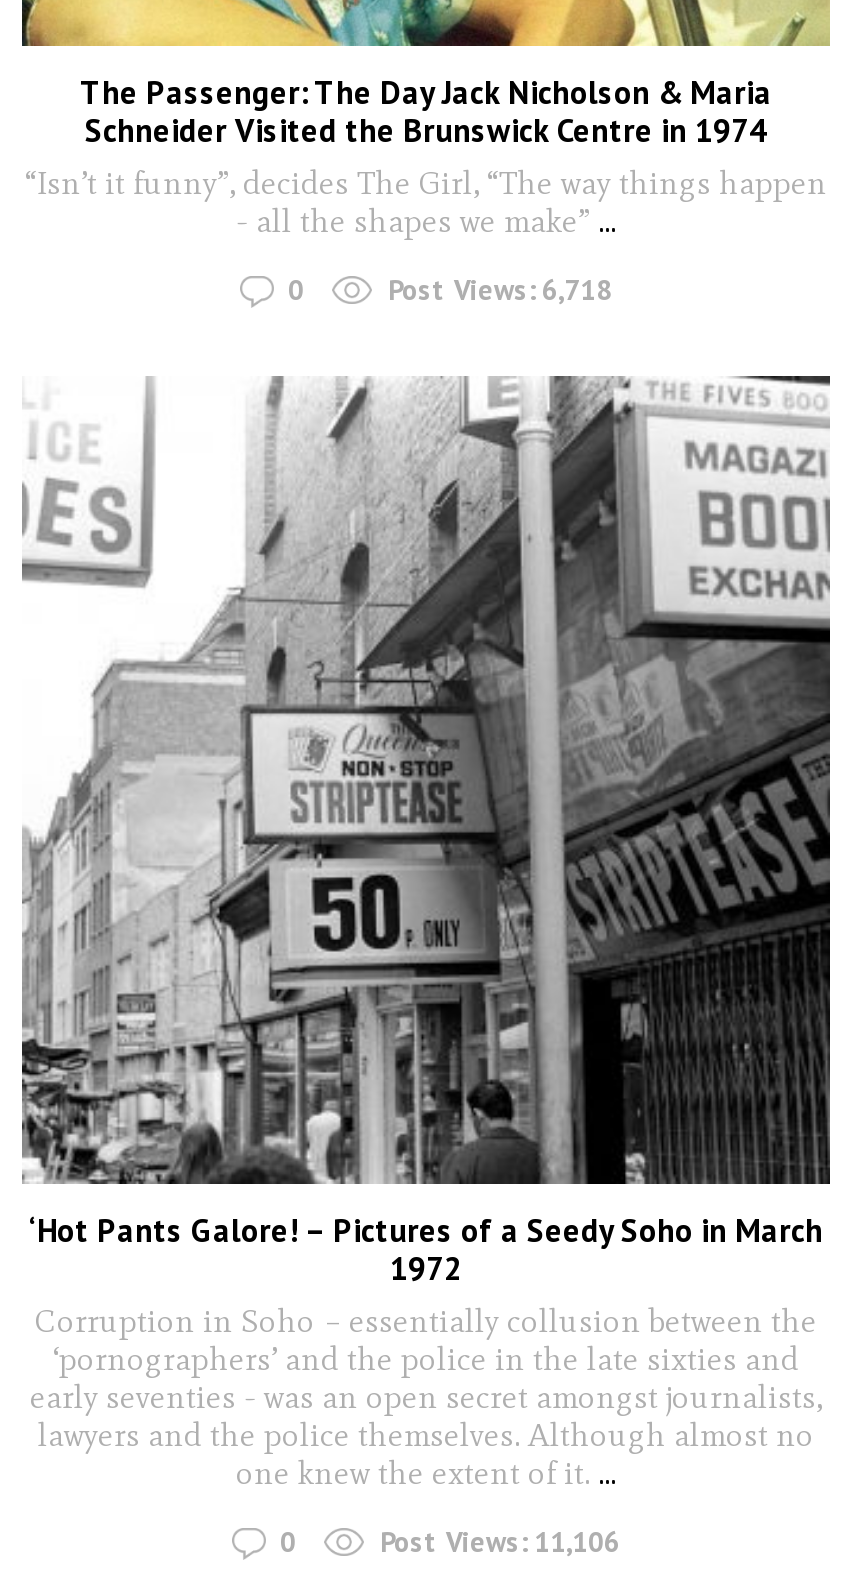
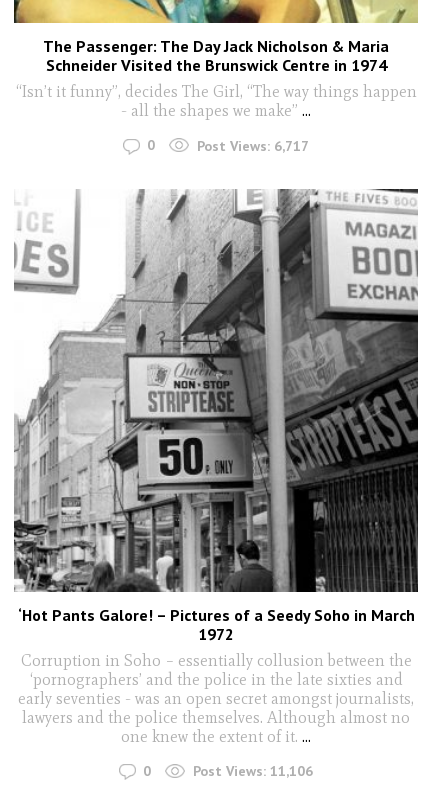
[388,273,612,309] Post Views: 6,718 -> [197,136,309,154] Post Views: 6,717

